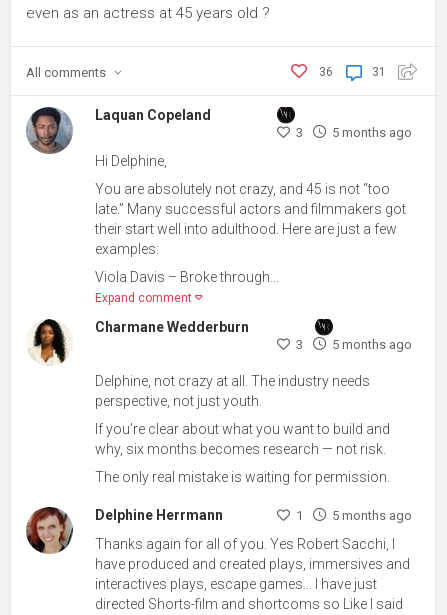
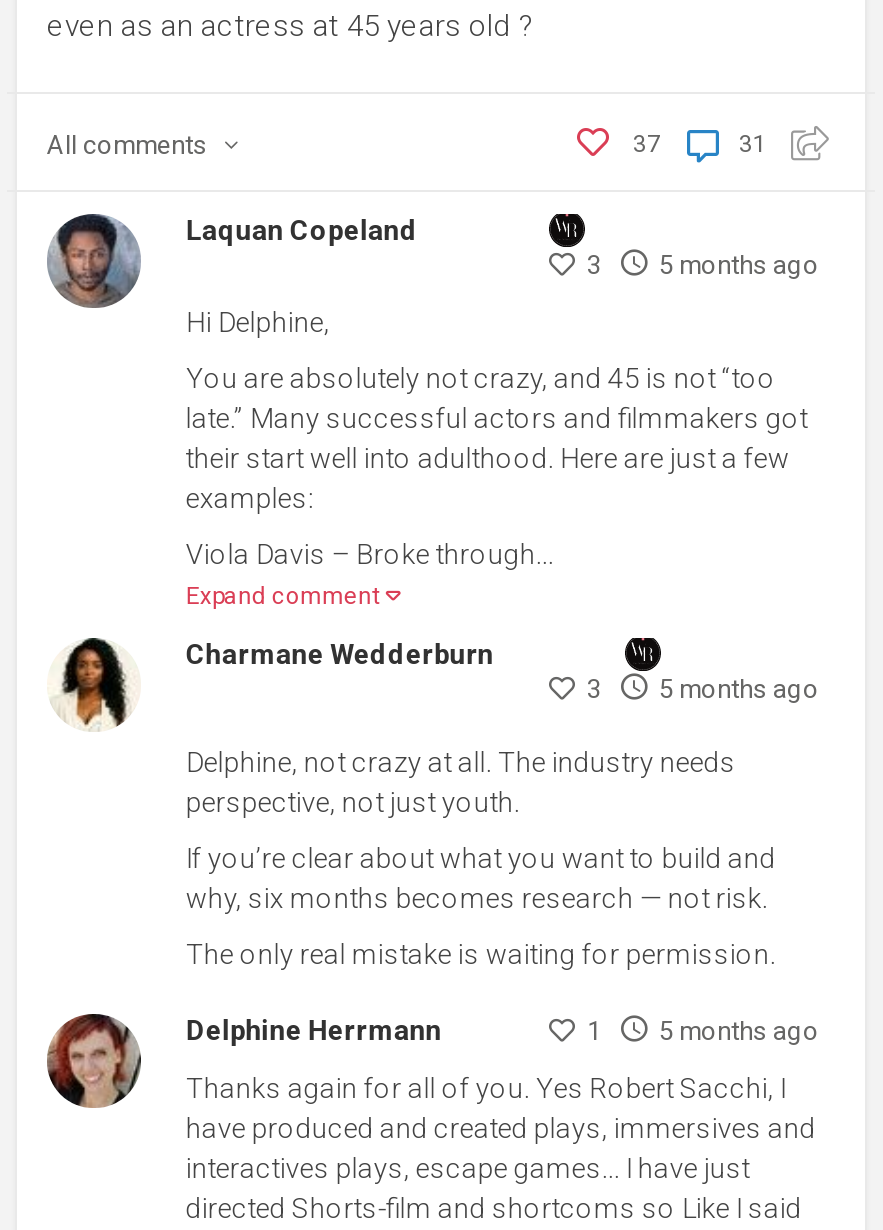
[319,64,333,78] 36 -> [633,129,661,157] 37

